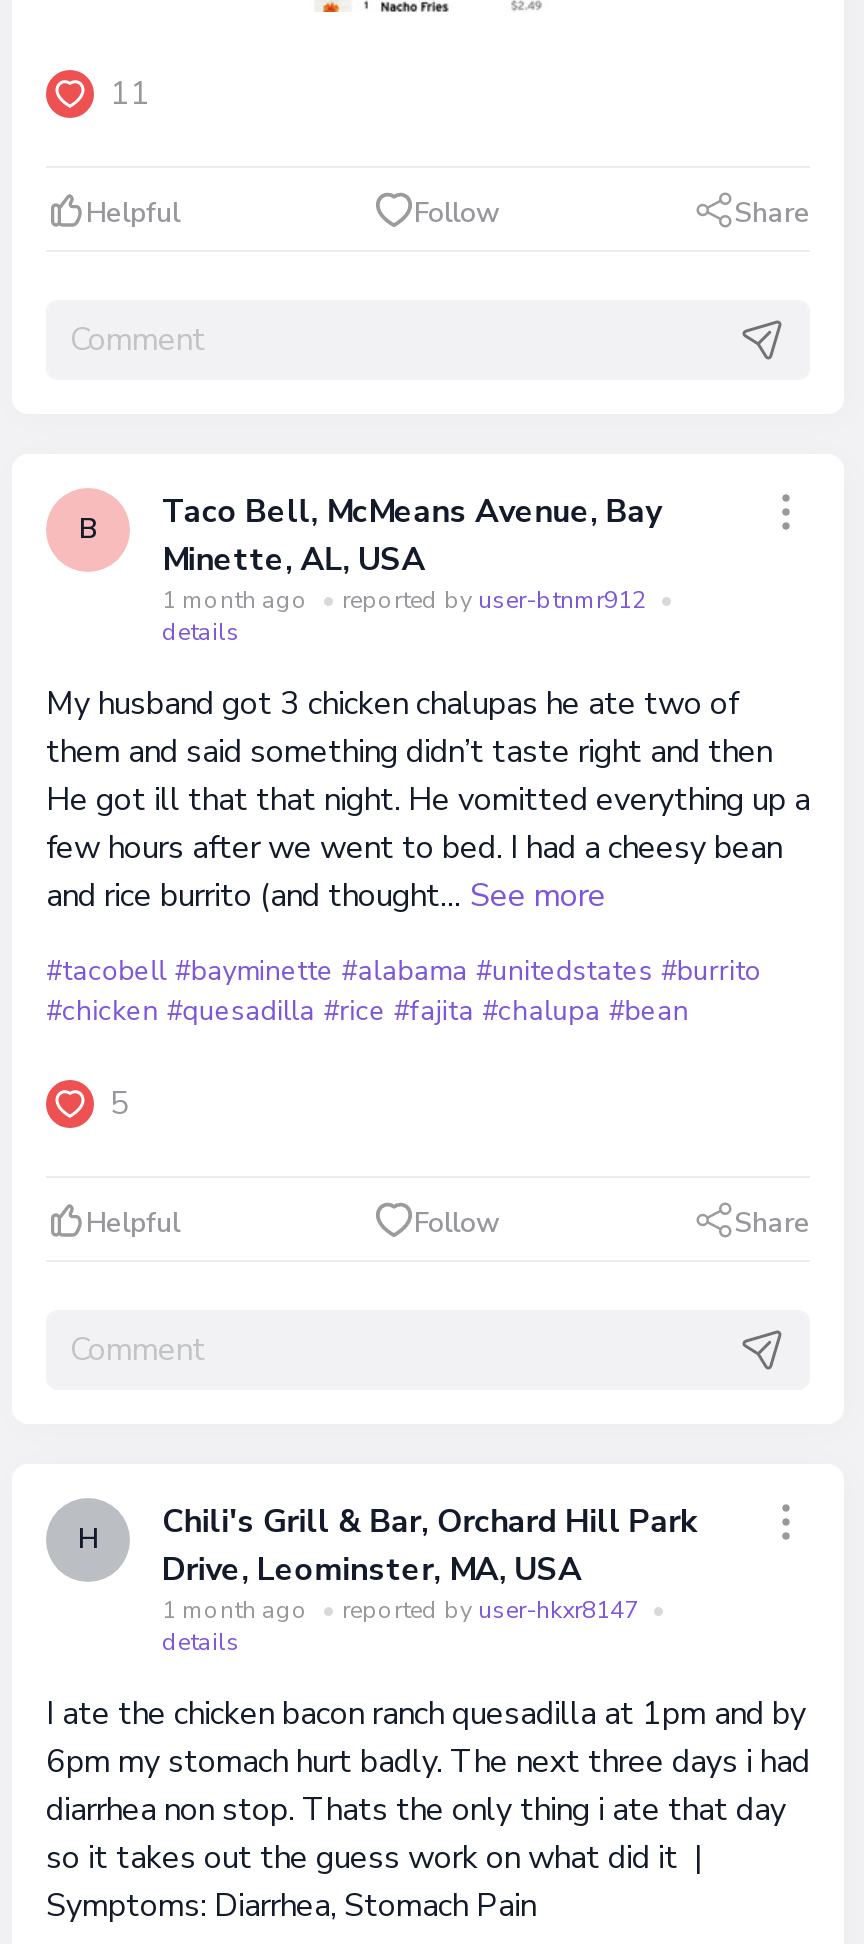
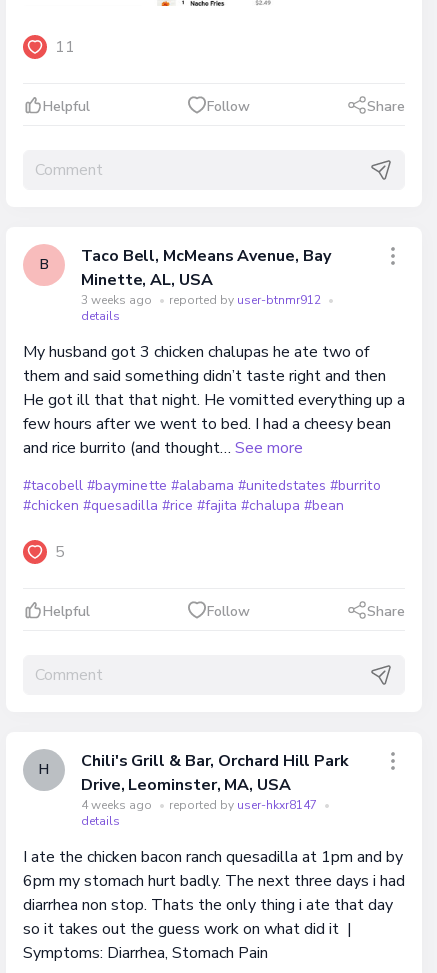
[162,584,672,616] 1 month ago • reported by user-btnmr912 • -> [81,292,334,308] 3 weeks ago • reported by user-btnmr912 •
[162,1594,664,1626] 1 month ago • reported by user-hkxr8147 • -> [81,797,330,813] 4 weeks ago • reported by user-hkxr8147 •

